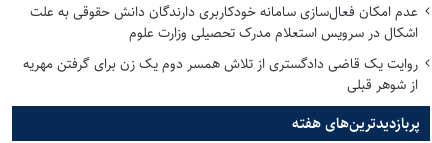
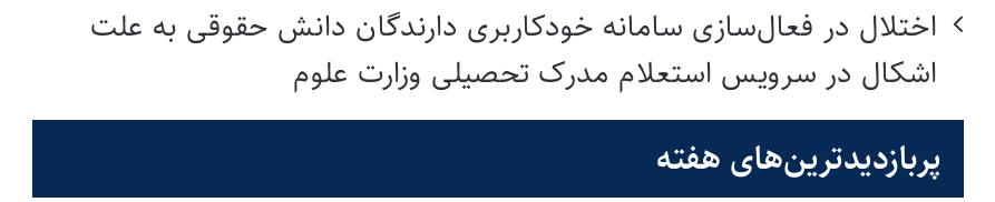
[30,1,418,23] عدم امکان فعال‌سازی سامانه خودکاربری دارندگان دانش حقوقی به علت -> [90,2,937,51] اختلال در فعال‌سازی سامانه خودکاربری دارندگان دانش حقوقی به علت
[23,53,418,96] روایت یک قاضی دادگستری از تلاش همسر دوم یک زن برای گرفتن مهریه | از شوهر قبلی -> none

